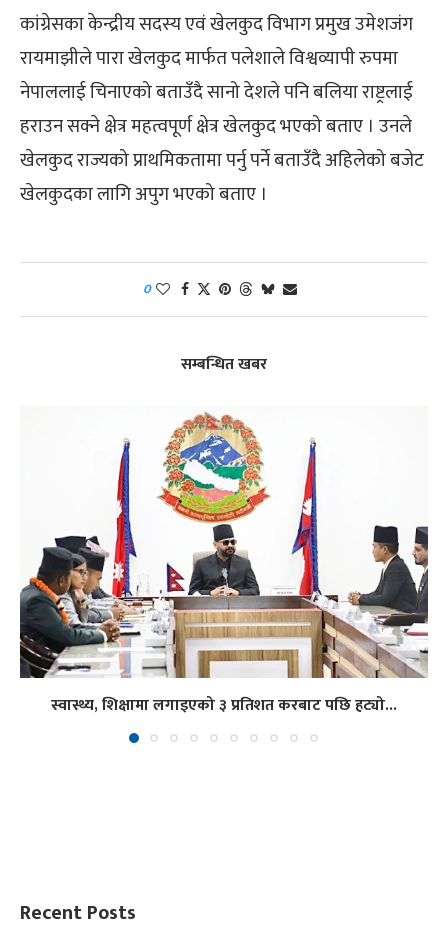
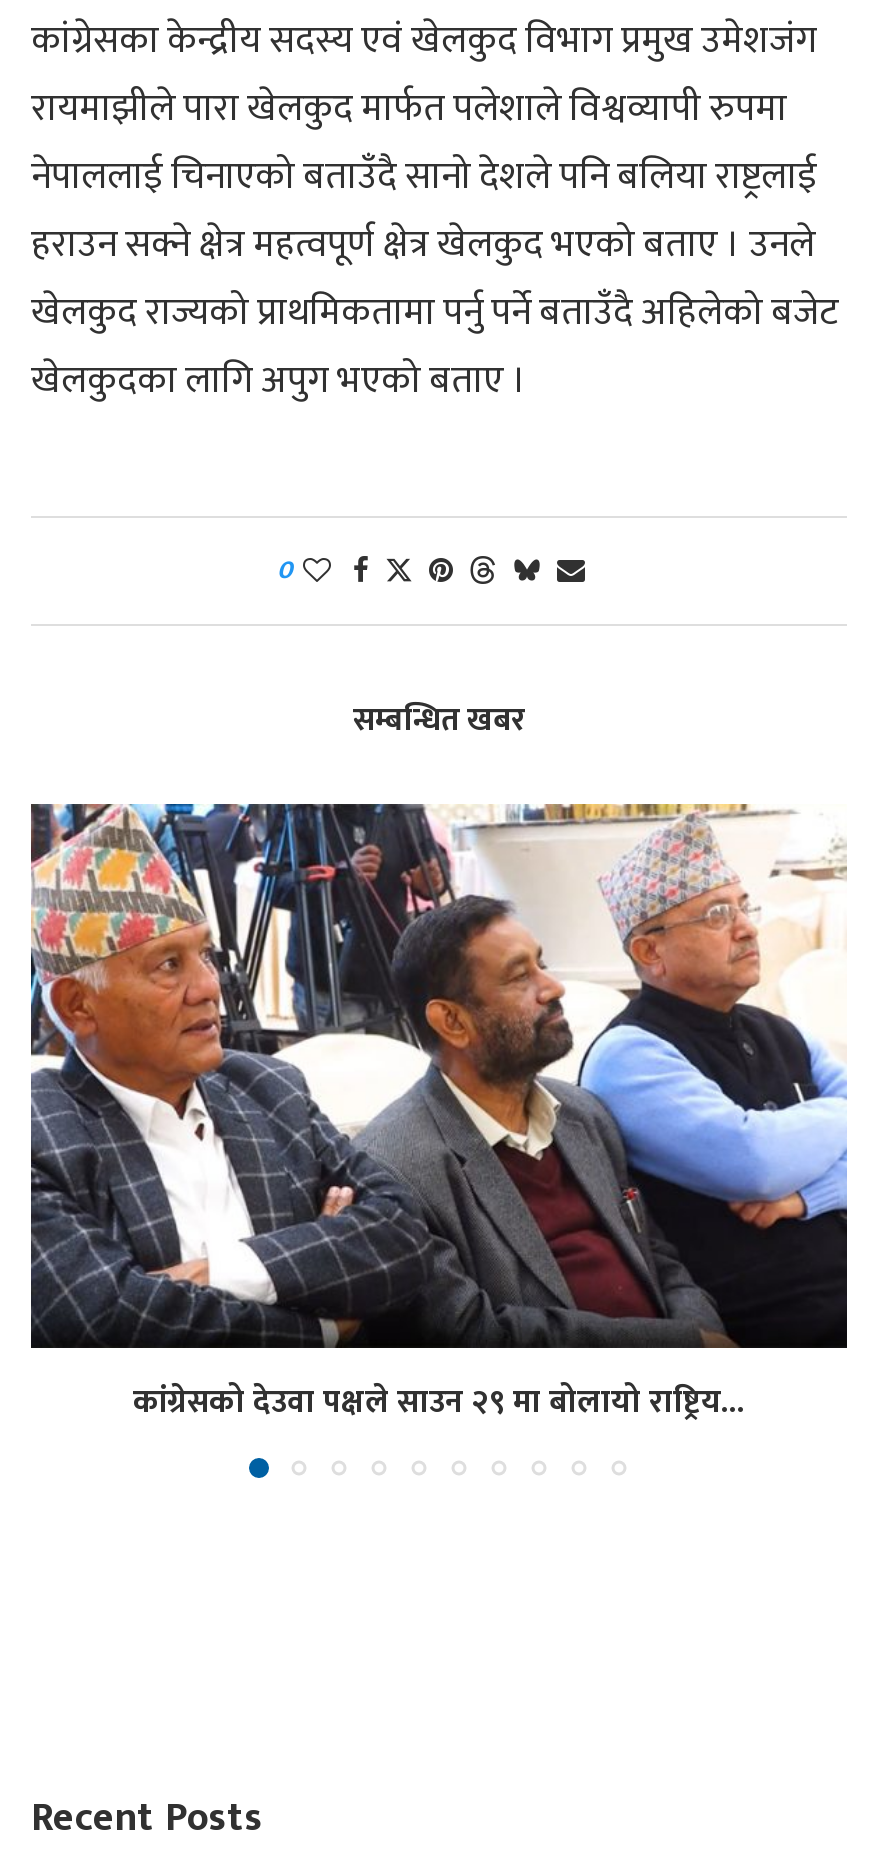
[20,406,429,719] [image] | स्वास्थ्य, शिक्षामा लगाइएको ३ प्रतिशत करबाट पछि हट्यो... -> [29,801,849,1429] [image] | कांग्रेसको देउवा पक्षले साउन २९ मा बोलायो राष्ट्रिय...

